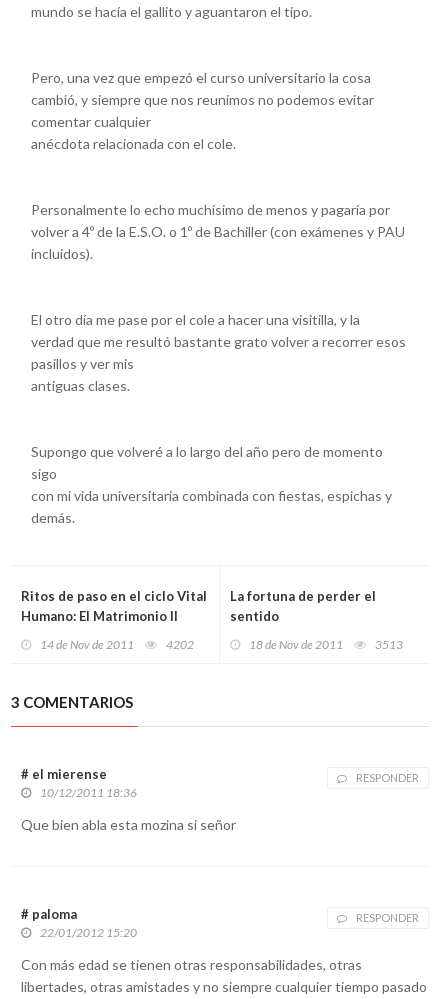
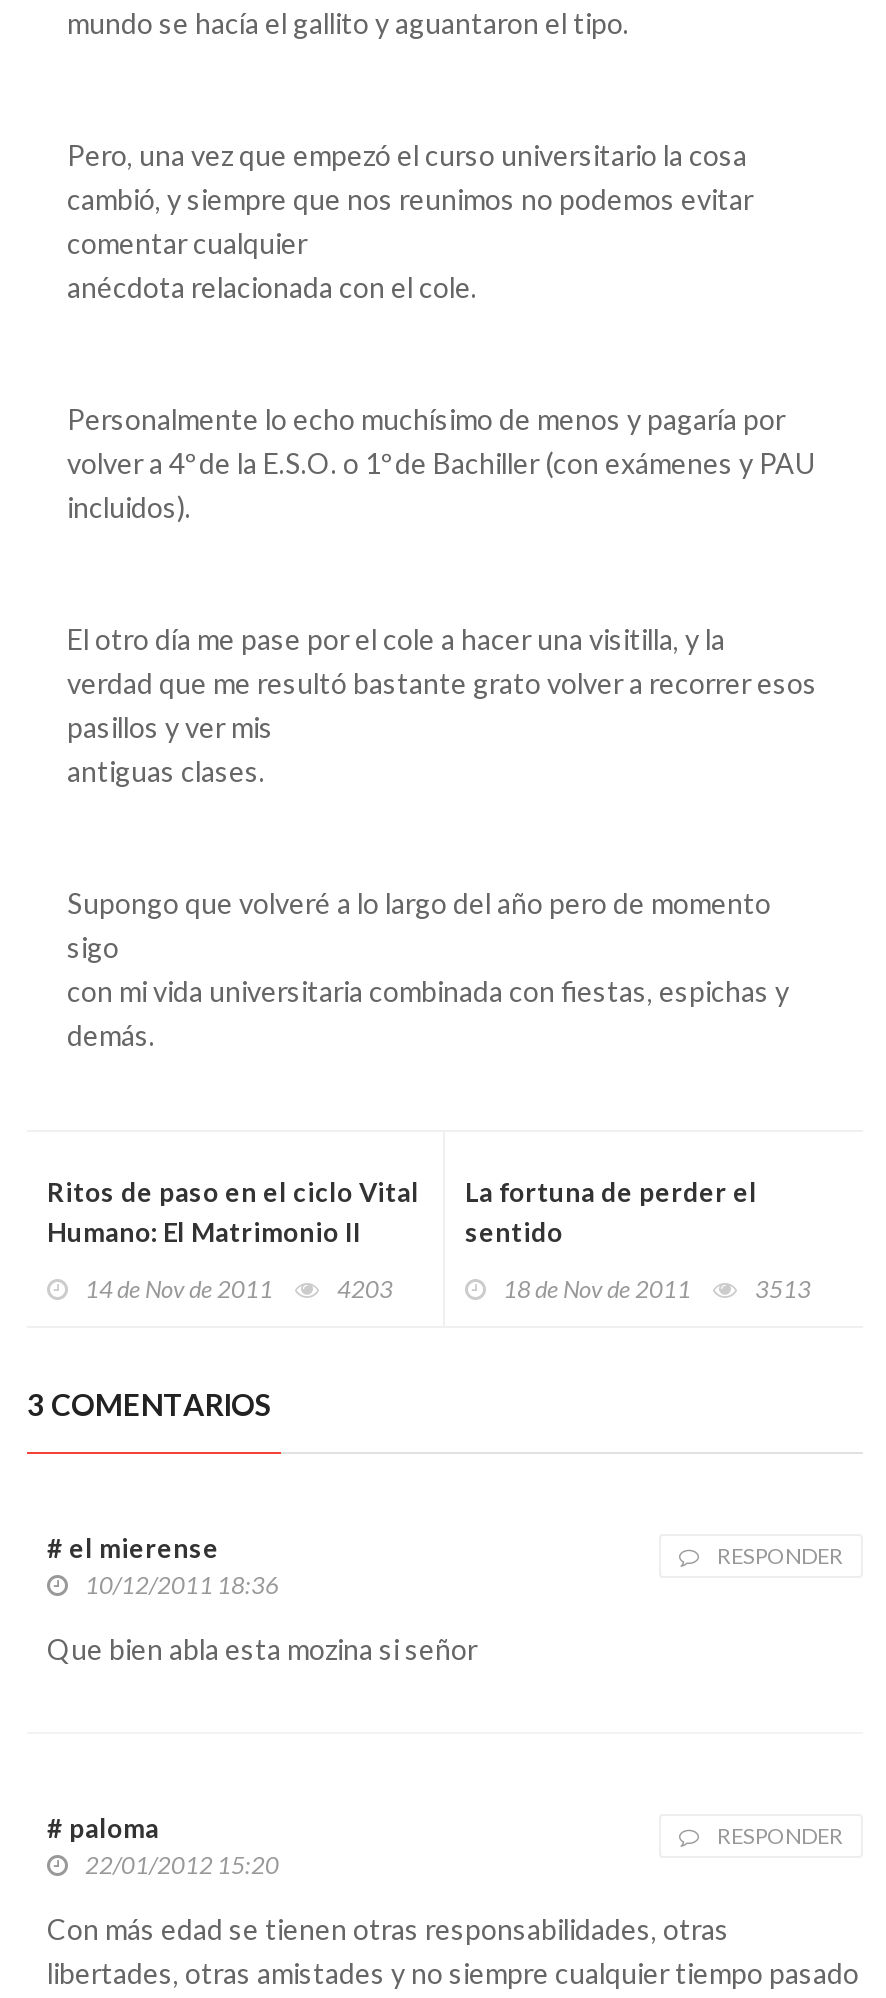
[166,637,194,652] 4202 -> [337,1274,393,1304] 4203

